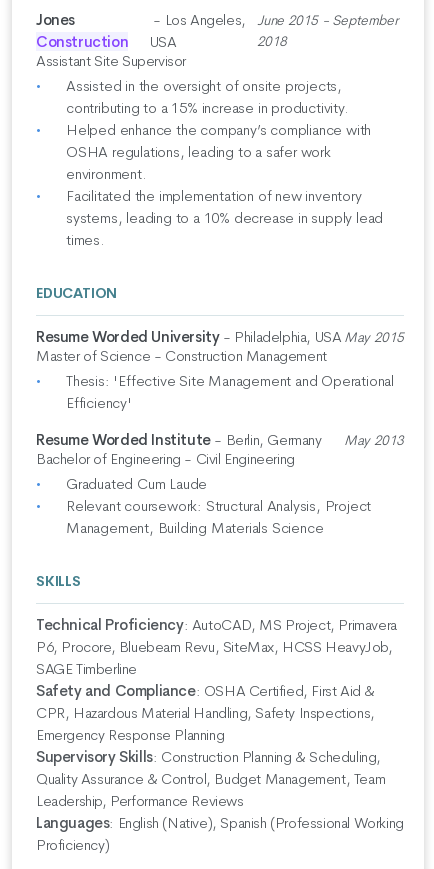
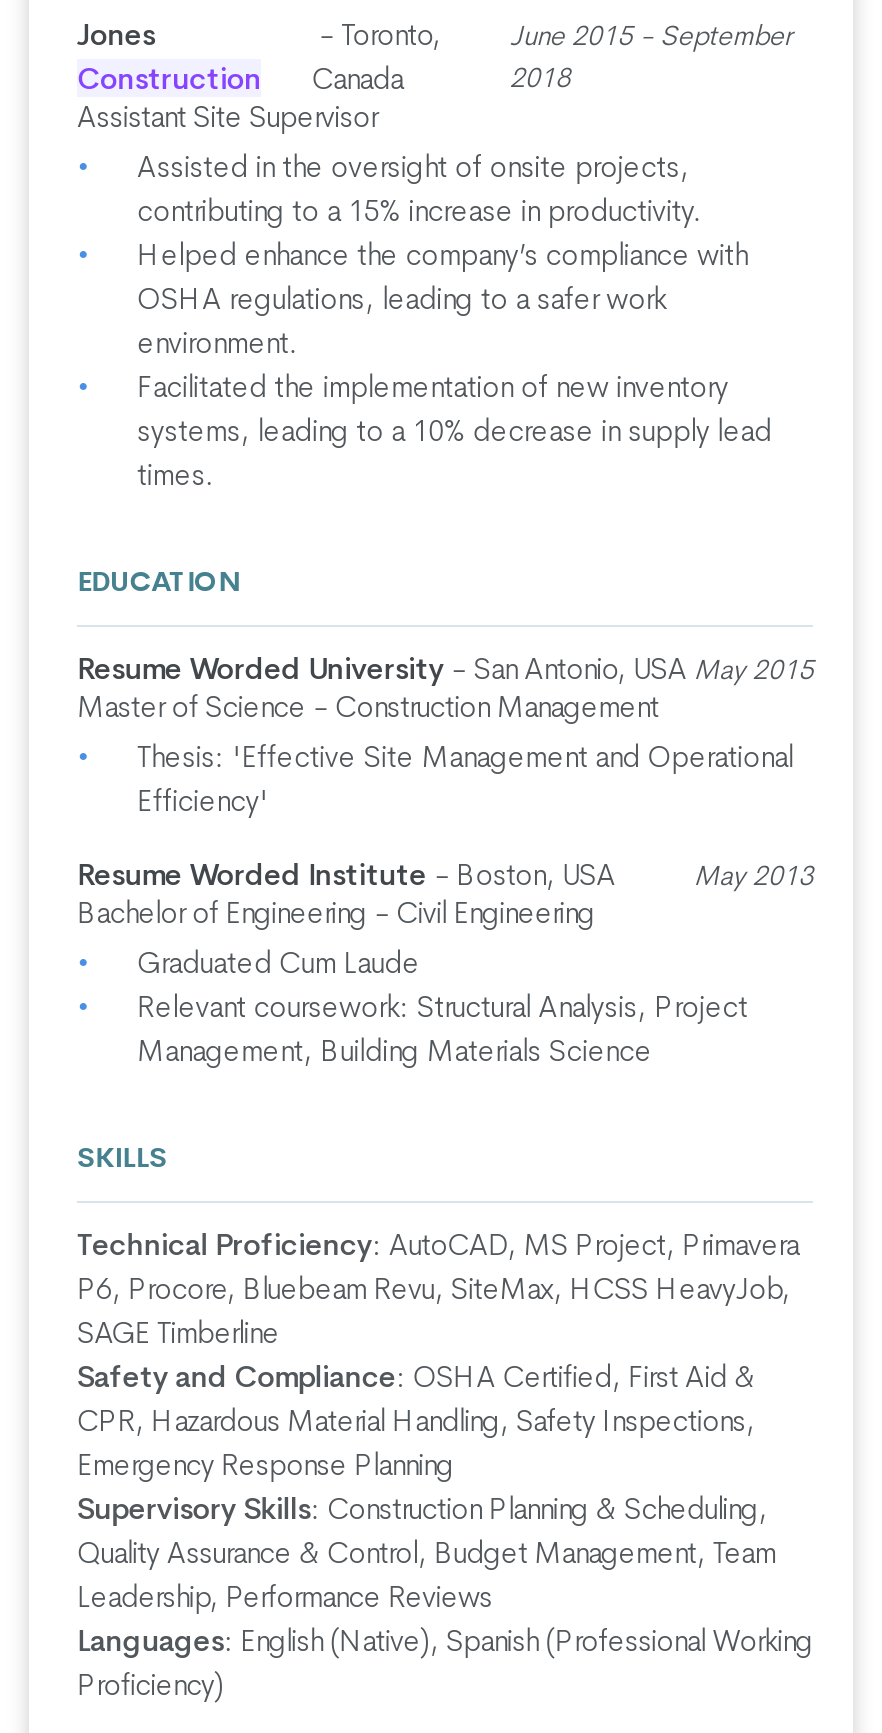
[150,10,246,51] - Los Angeles, | USA -> [311,15,441,97] - Toronto, | Canada
[36,327,404,346] Resume Worded University - Philadelphia, USA May 2015 -> [77,649,813,687] Resume Worded University - San Antonio, USA May 2015
[36,430,321,449] Resume Worded Institute - Berlin, Germany -> [77,855,615,893] Resume Worded Institute - Boston, USA

